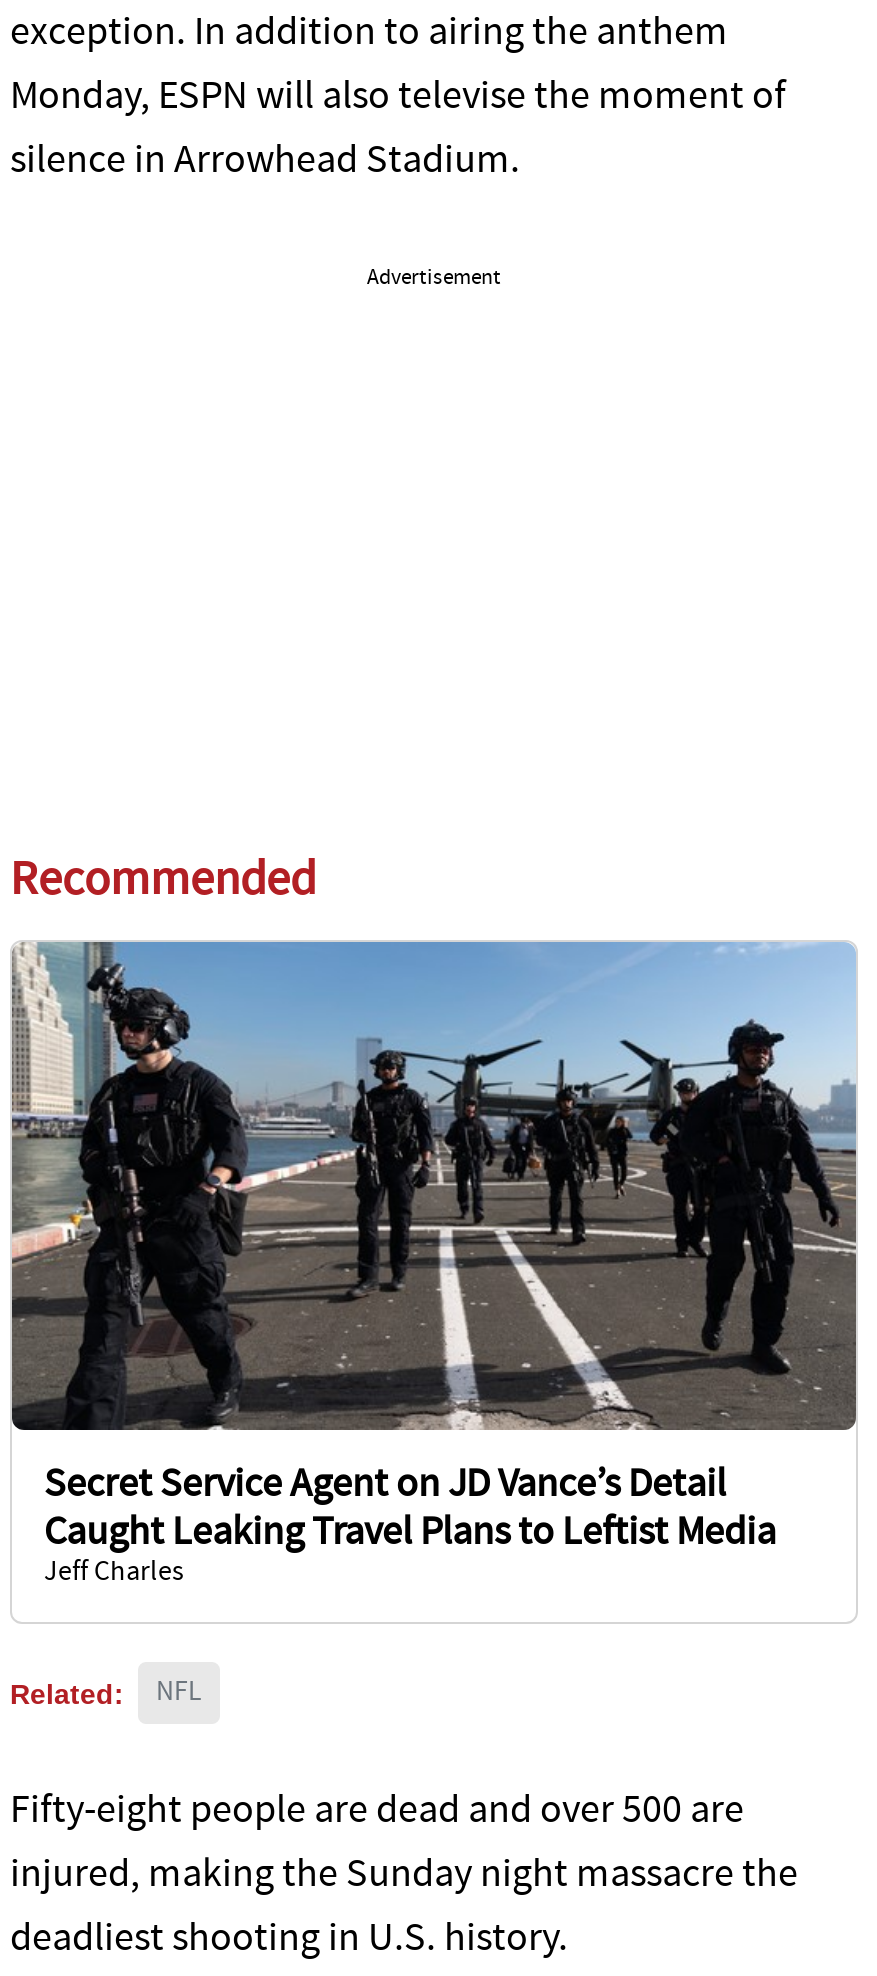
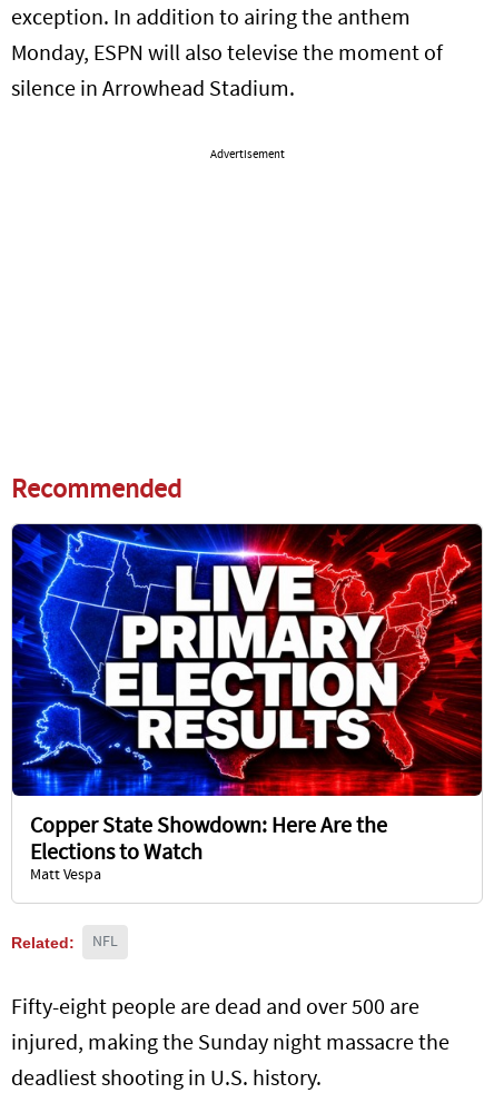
[10,940,858,1589] [image] | Secret Service Agent on JD Vance’s Detail | Caught Leaking Travel Plans to Leftist Media | Jeff Charles -> [11,523,483,884] [image] | Copper State Showdown: Here Are the | Elections to Watch | Matt Vespa

